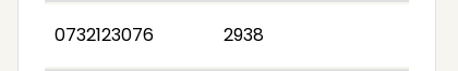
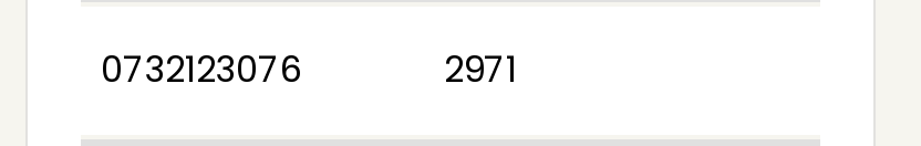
[224,23,264,47] 2938 -> [444,44,517,95] 2971

